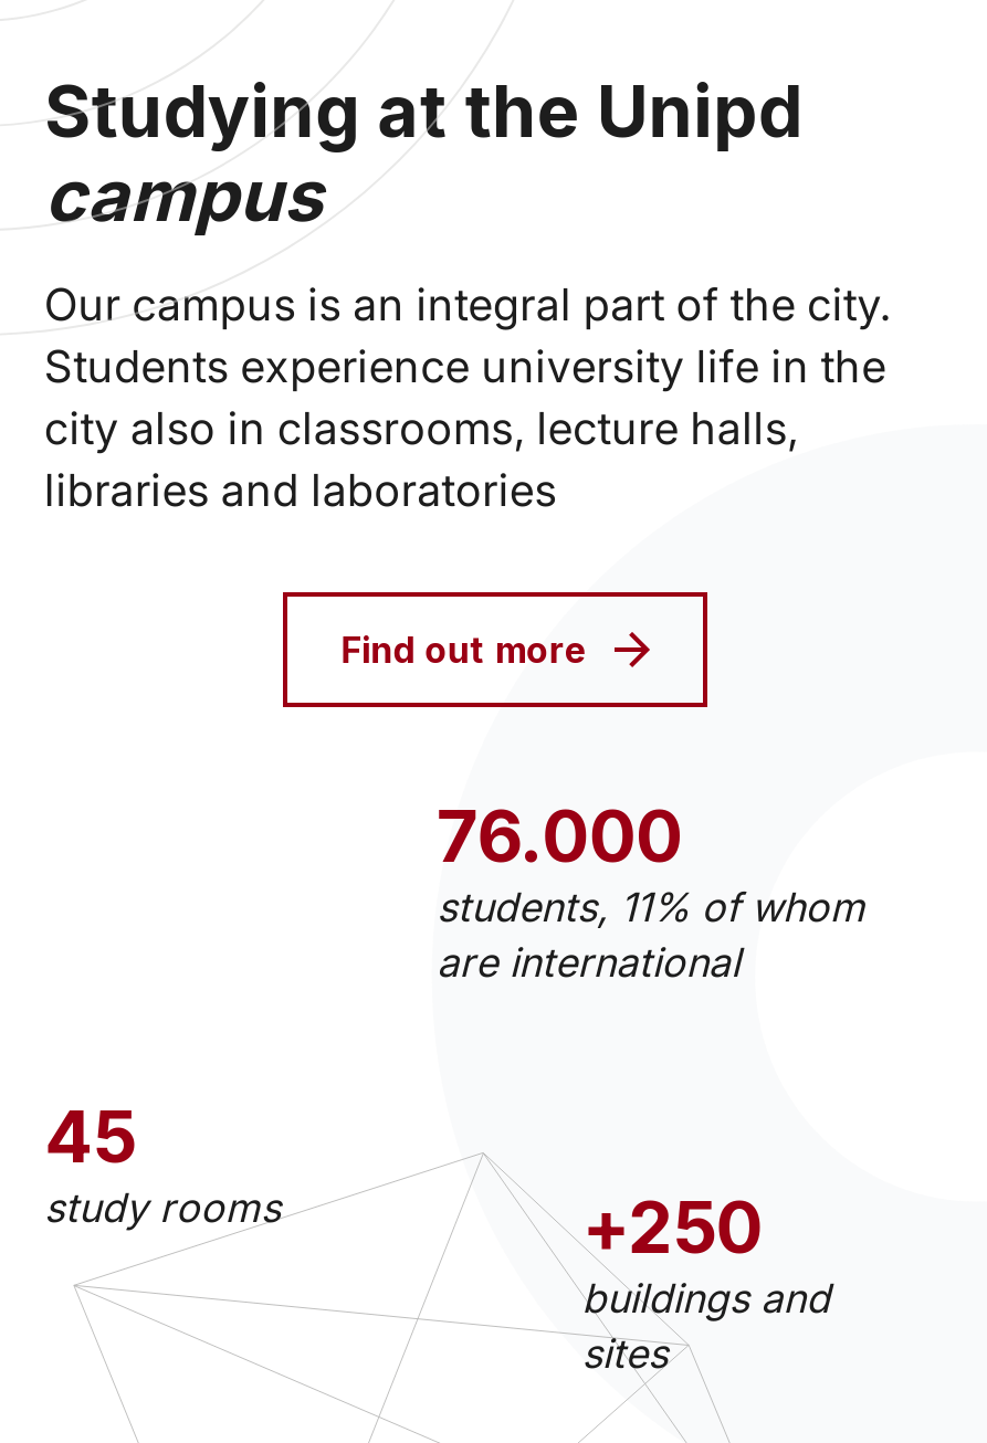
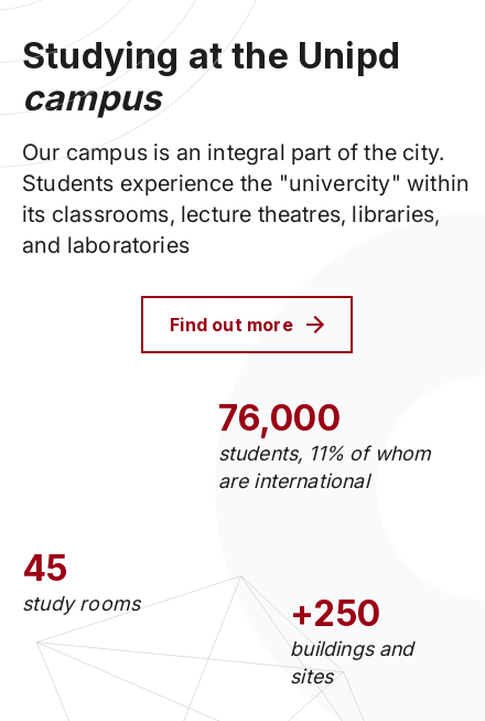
[44,340,886,517] Students experience university life in the | city also in classrooms, lecture halls, | libraries and laboratories -> [22,170,470,258] Students experience the "univercity" within | its classrooms, lecture theatres, libraries, | and laboratories
[437,794,683,880] 76.000 -> [218,397,340,440] 76,000

